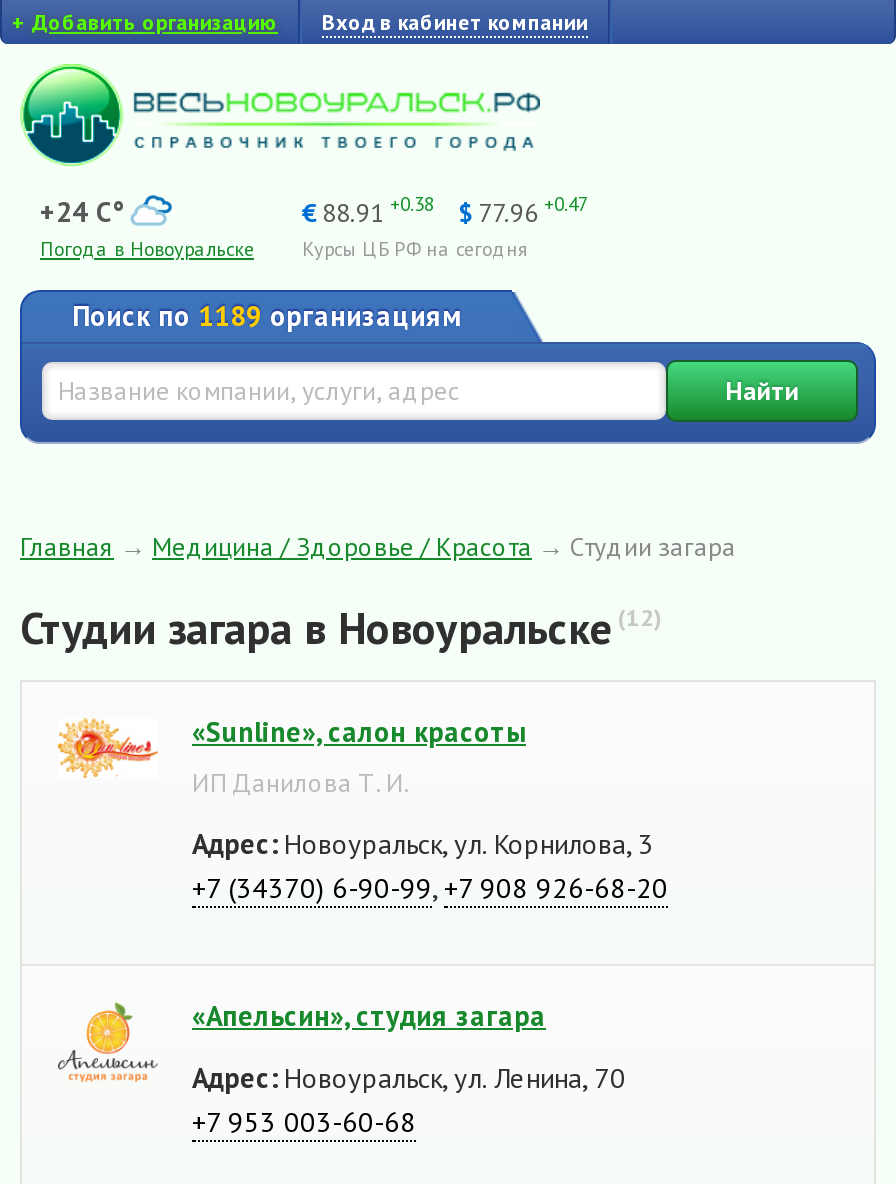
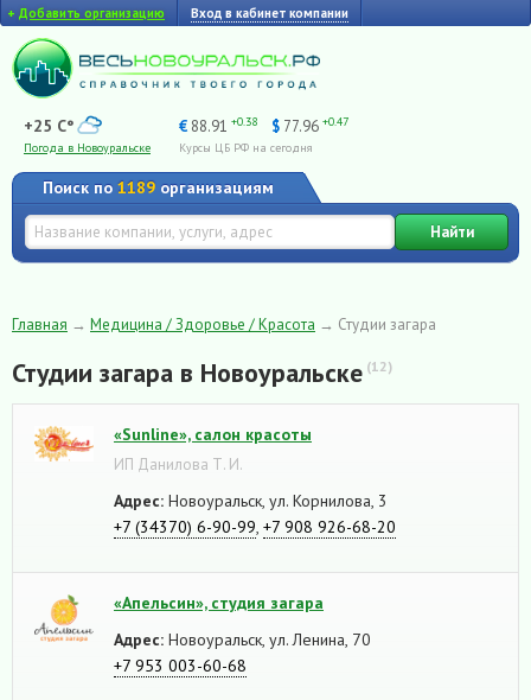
[40,194,126,230] +24 C° -> [24,115,75,136] +25 C°

